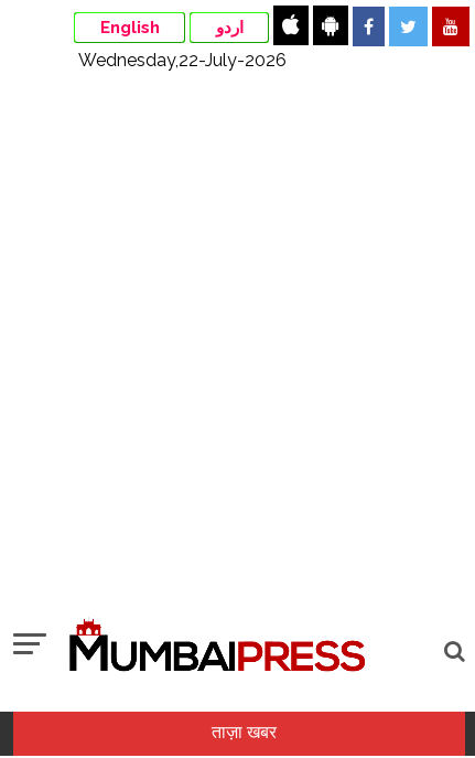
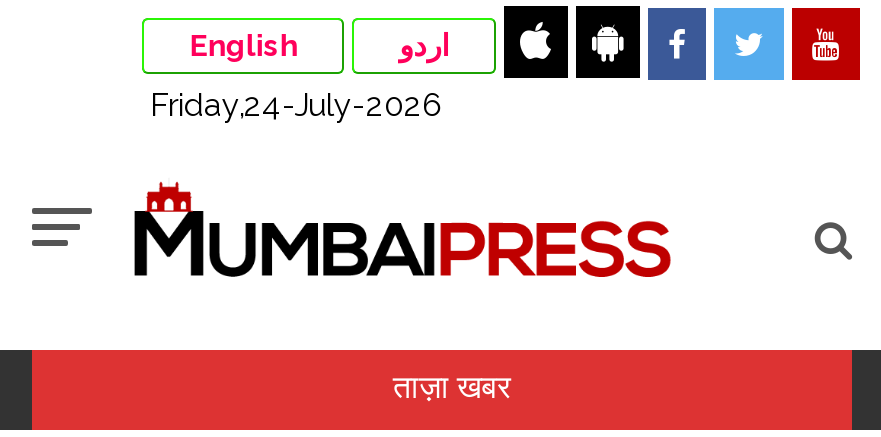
[78,50,287,71] Wednesday,22-July-2026 -> [150,86,442,124] Friday,24-July-2026

